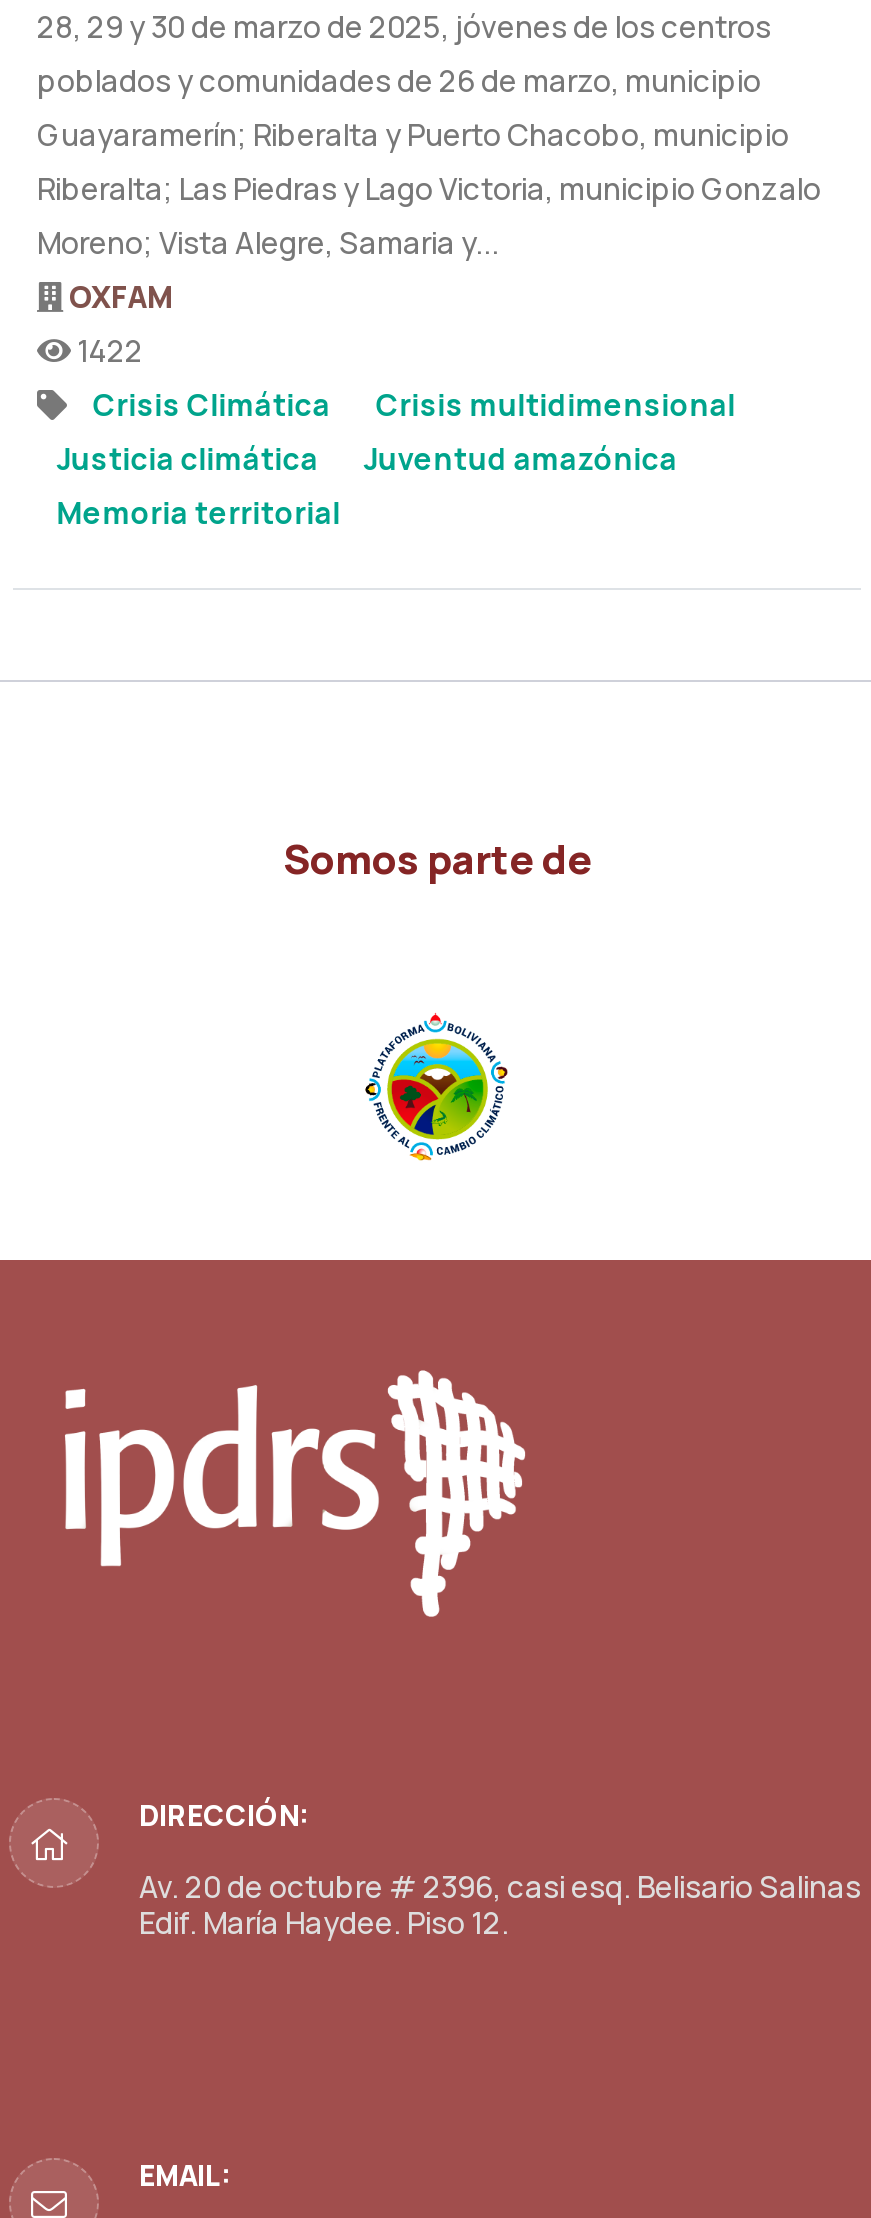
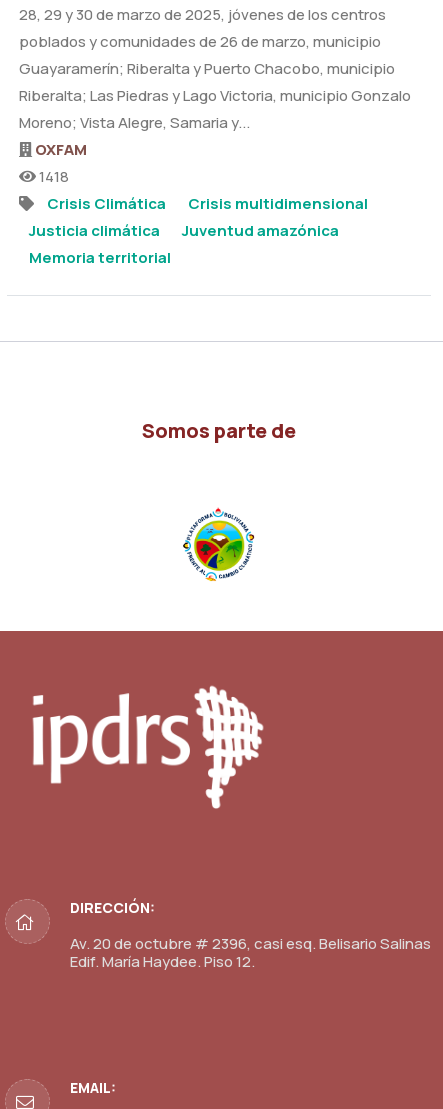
[77,331,143,373] 1422 -> [39,166,69,187] 1418

